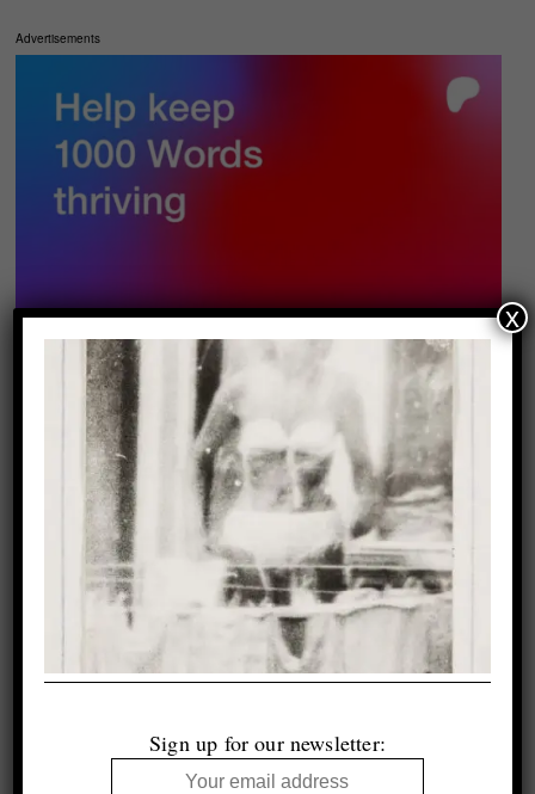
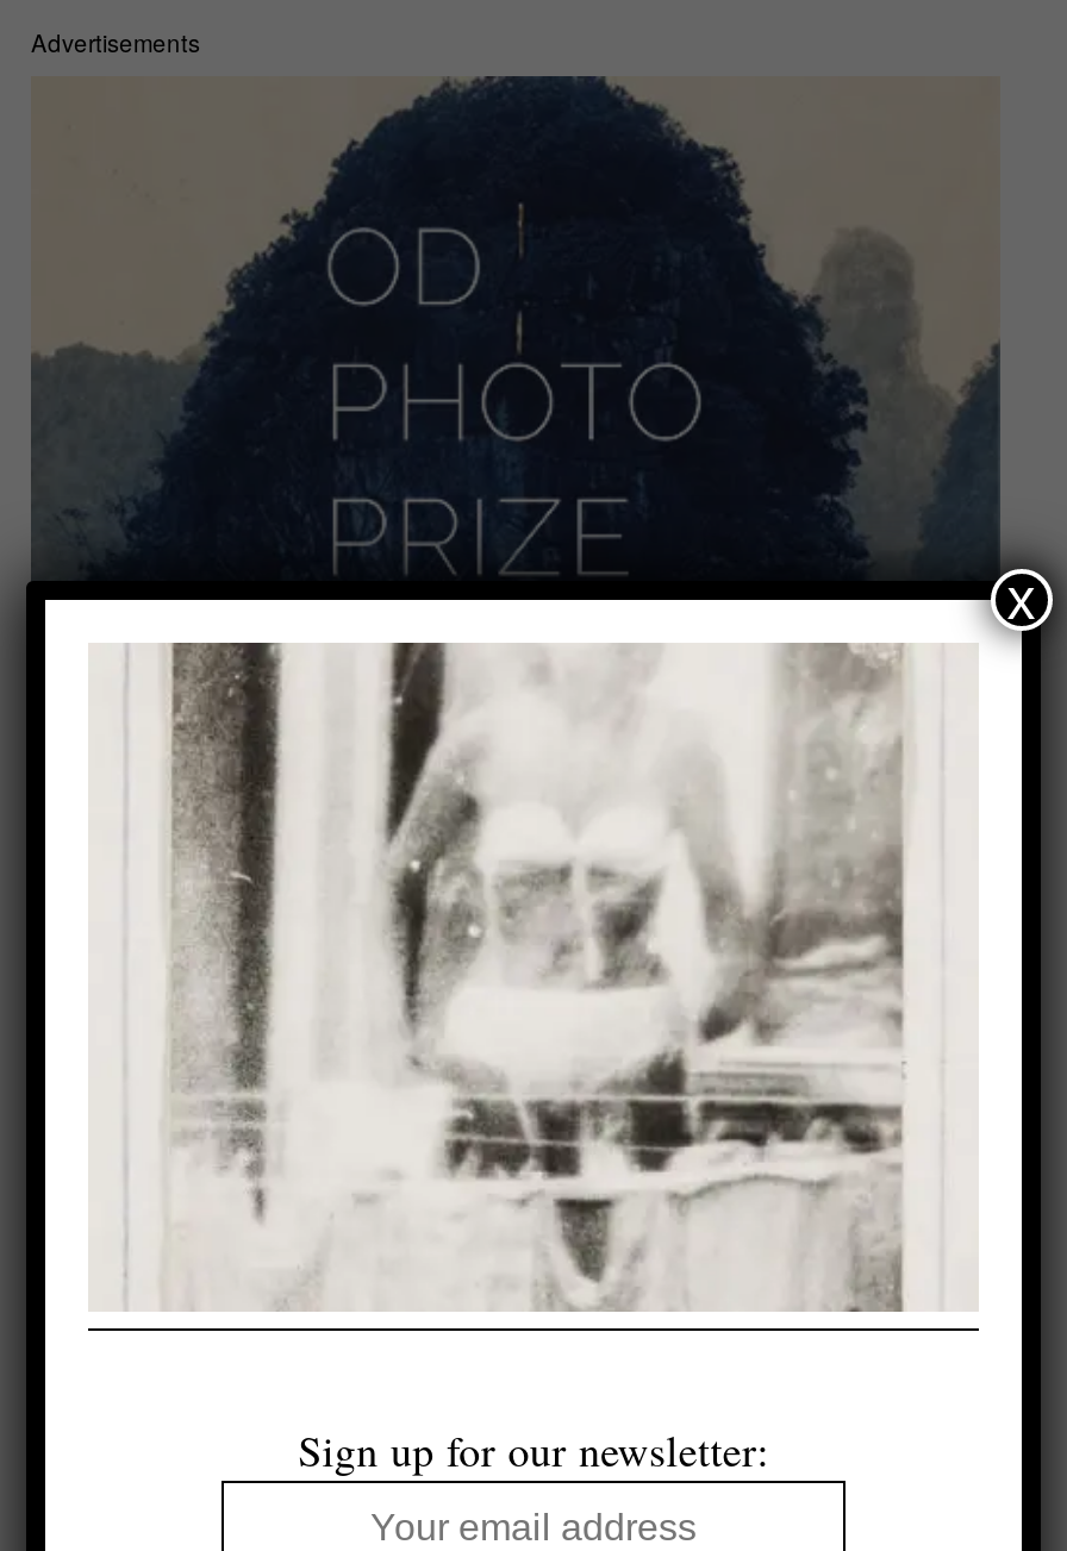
[16,55,502,308] [image] -> [31,76,1000,579] [image]

